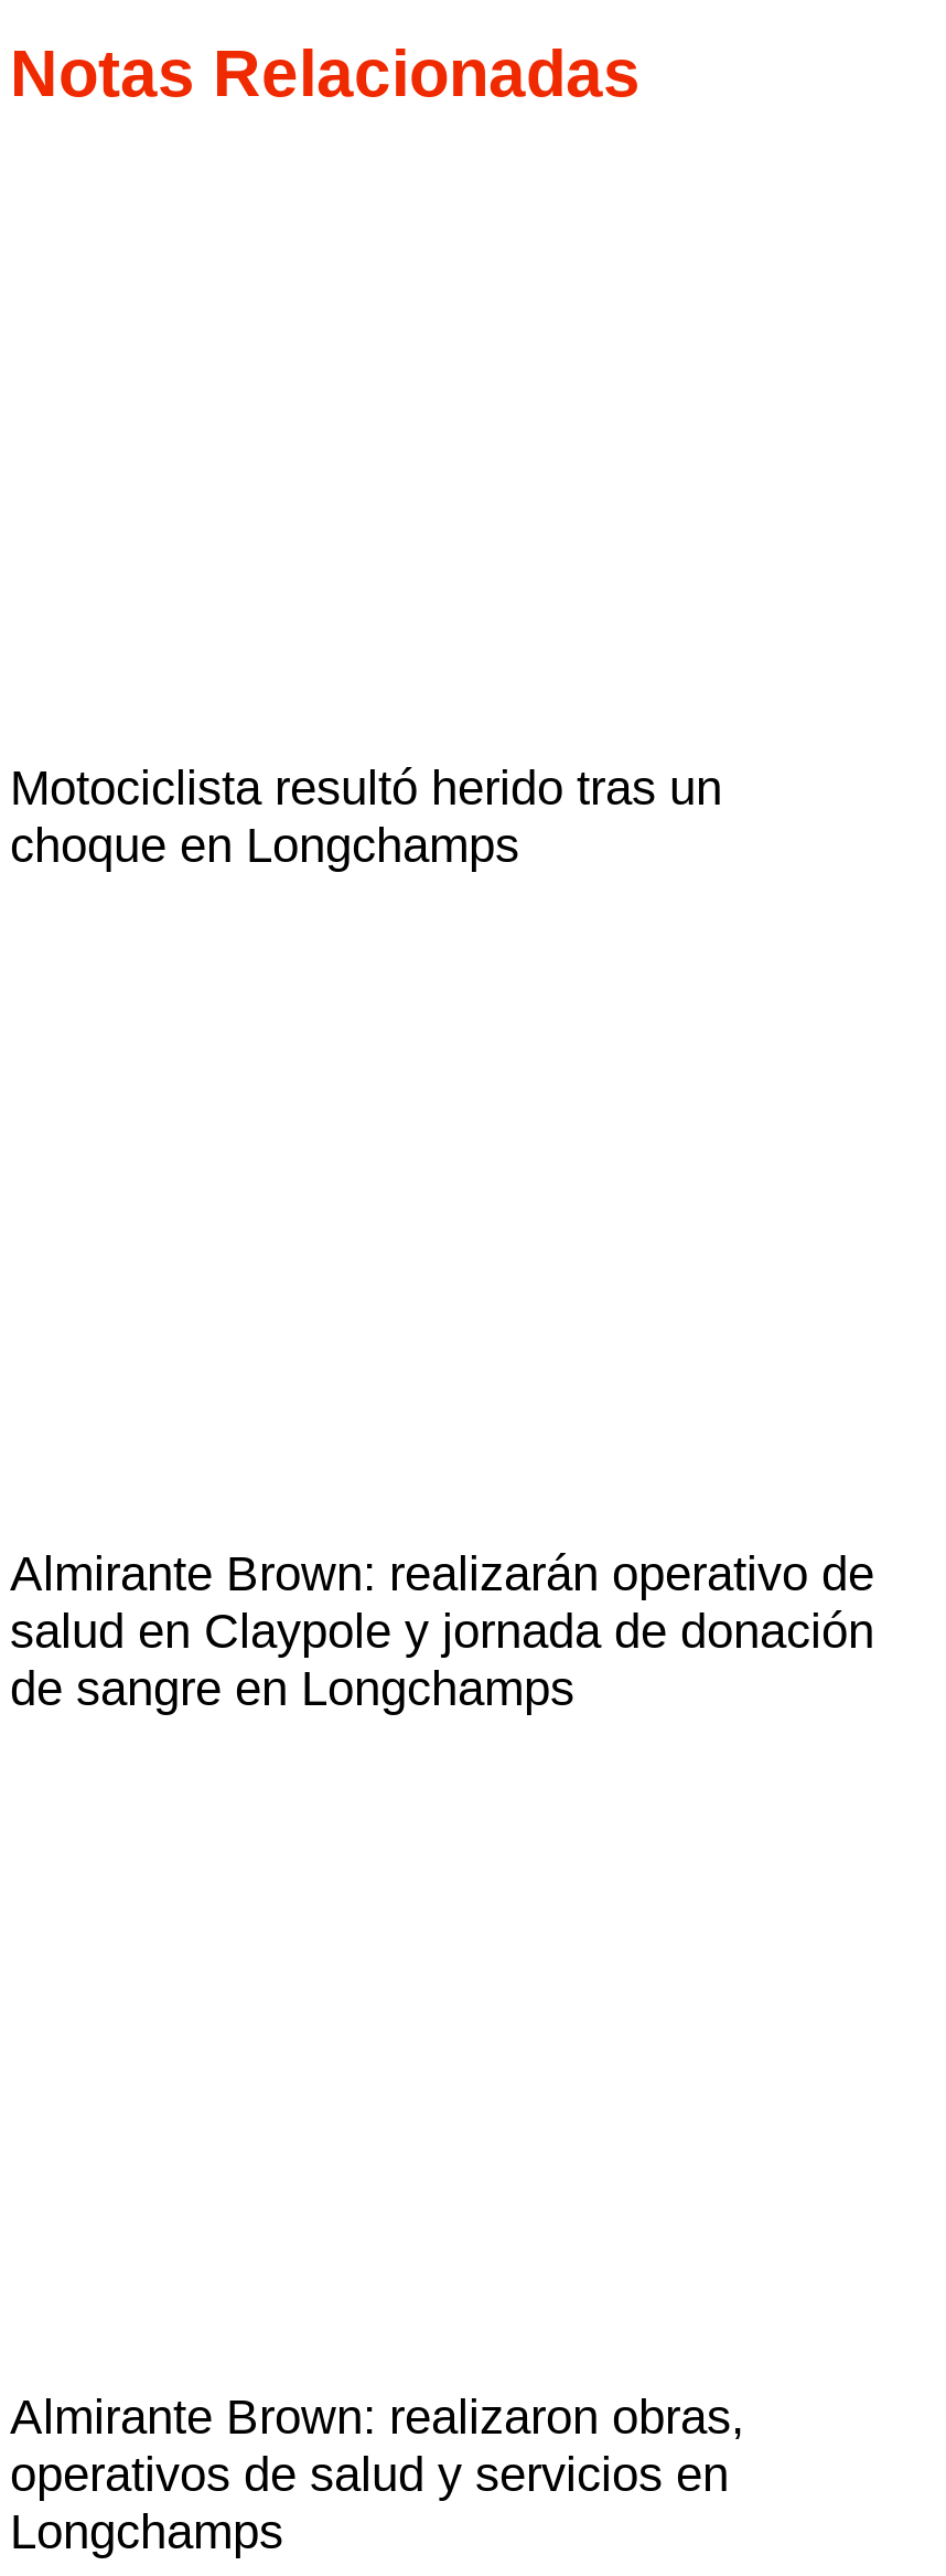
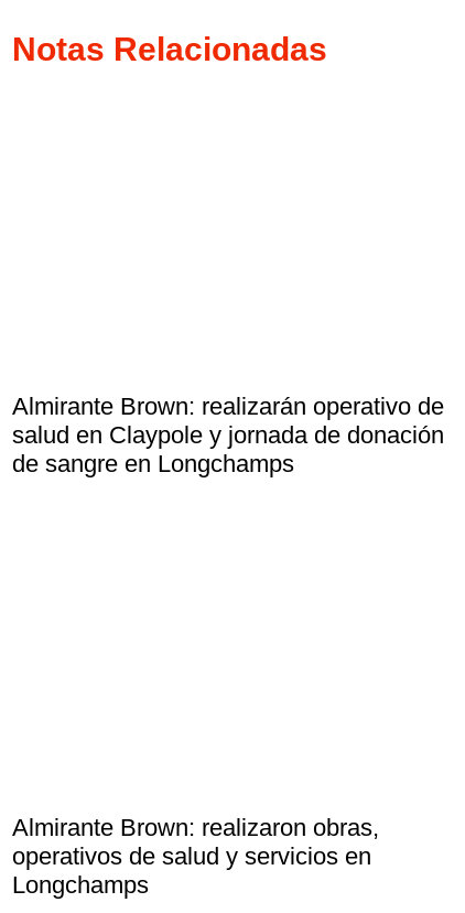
[10,760,722,873] Motociclista resultó herido tras un | choque en Longchamps -> none

